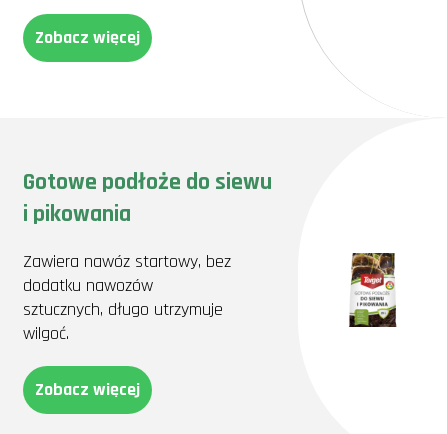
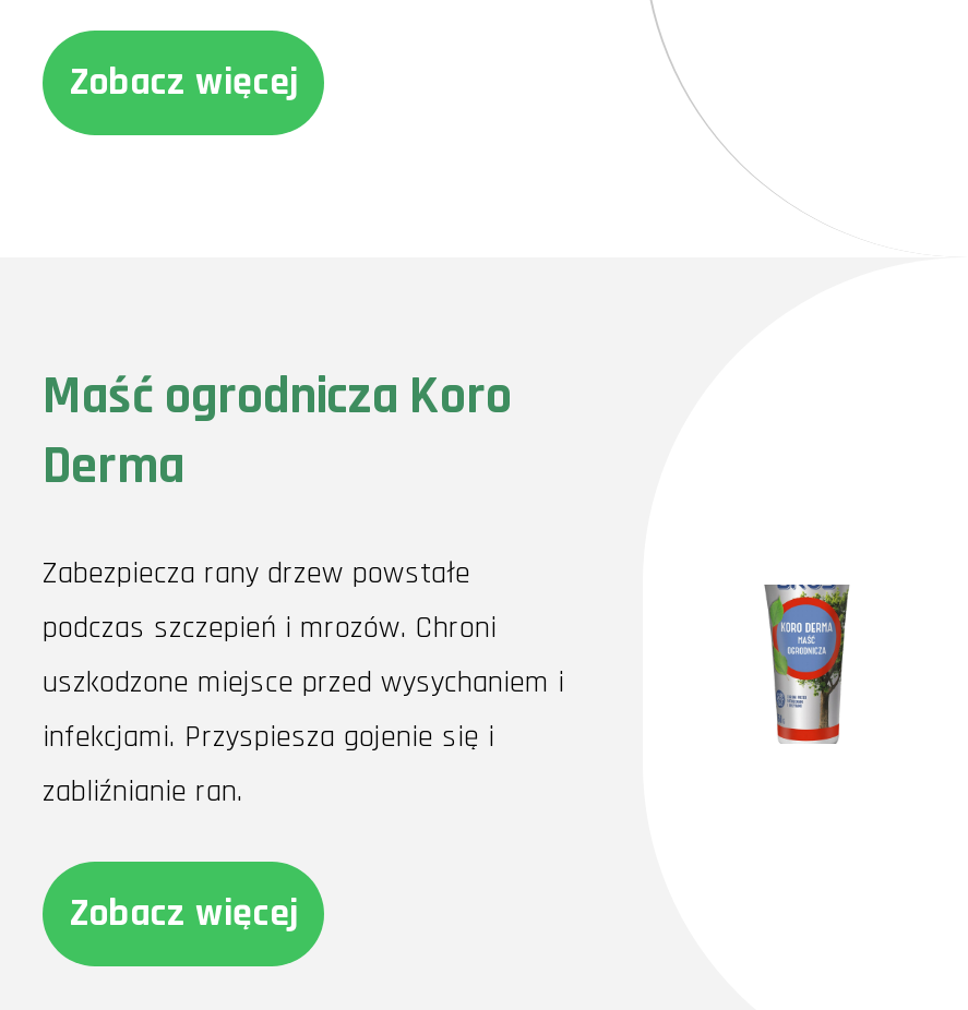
[23,167,272,229] Gotowe podłoże do siewu | i pikowania -> [43,364,512,500] Maść ogrodnicza Koro | Derma
[23,250,231,345] Zawiera nawóz startowy, bez | dodatku nawozów | sztucznych, długo utrzymuje | wilgoć. -> [43,554,564,811] Zabezpiecza rany drzew powstałe | podczas szczepień i mrozów. Chroni | uszkodzone miejsce przed wysychaniem i | infekcjami. Przyspiesza gojenie się i | zabliźnianie ran.
[348,252,398,328] [image] -> [758,582,852,746] [image]

